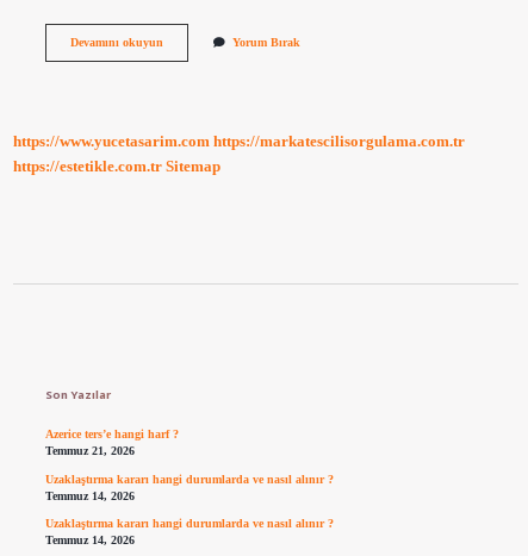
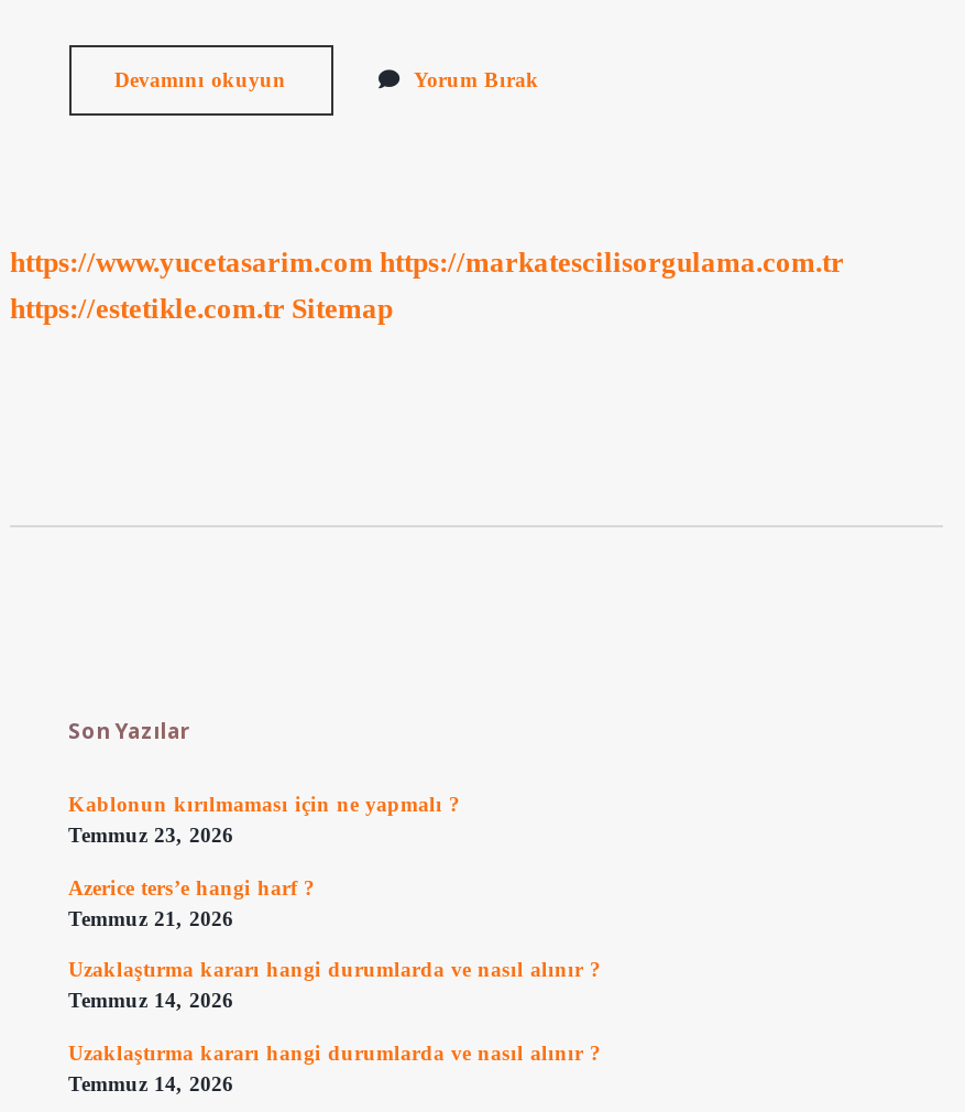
none -> [68,792,460,847] Kablonun kırılmaması için ne yapmalı ? | Temmuz 23, 2026

